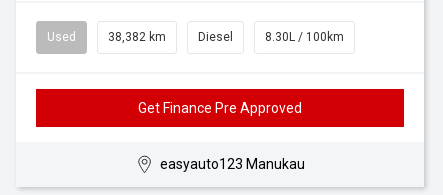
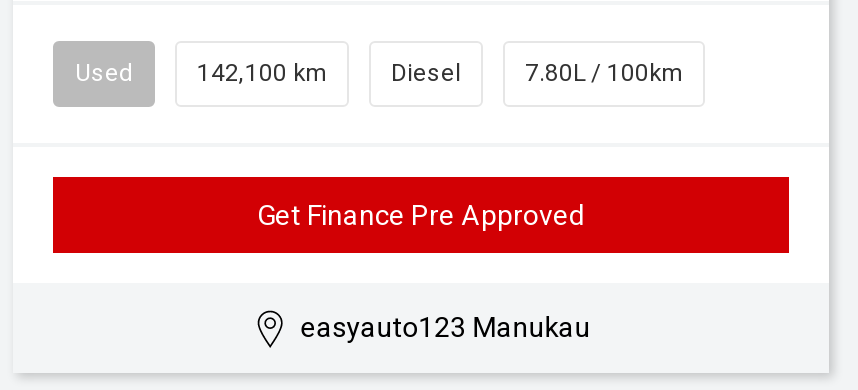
[108,30,166,44] 38,382 km -> [197,60,327,88] 142,100 km
[265,30,344,44] 8.30L / 100km -> [525,60,683,88] 7.80L / 100km

